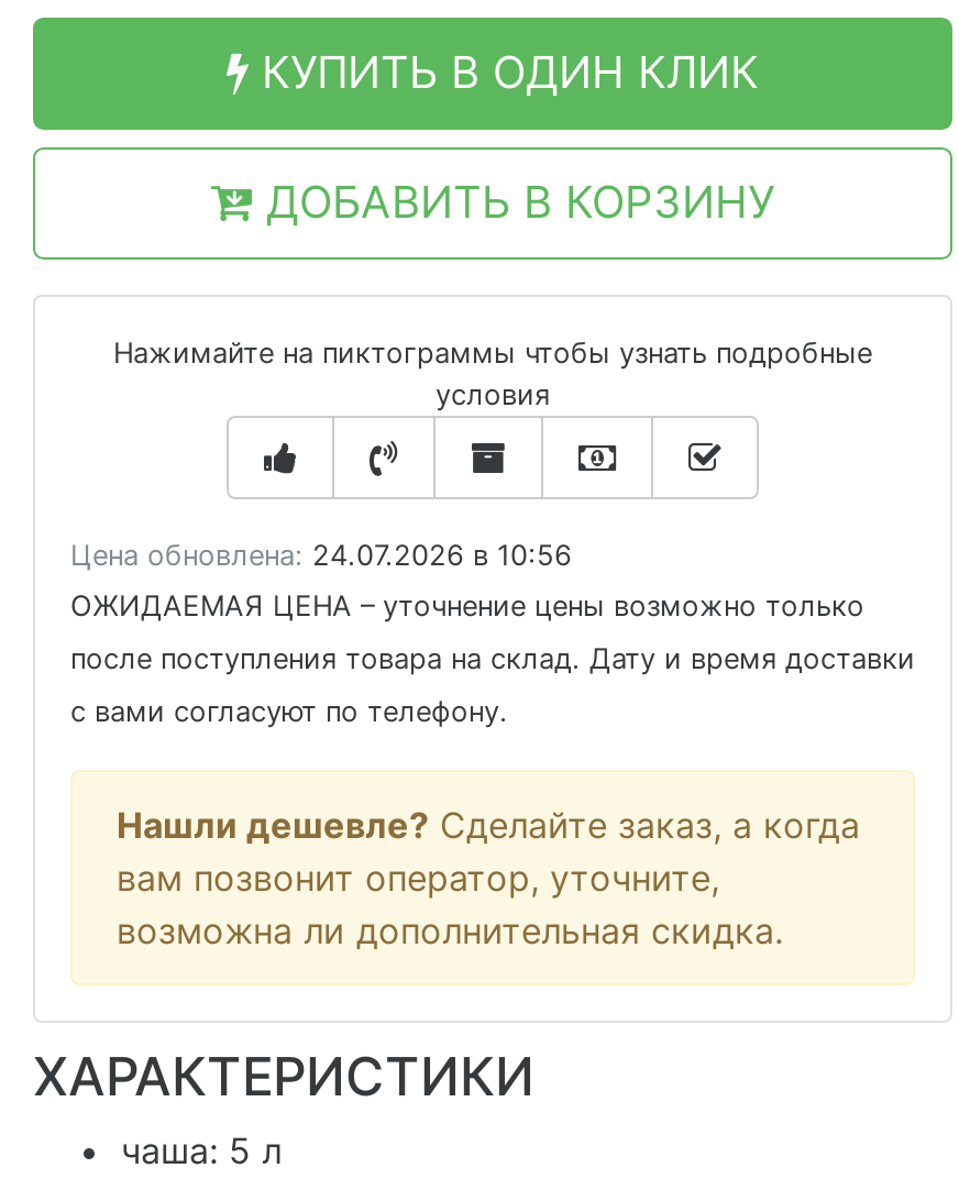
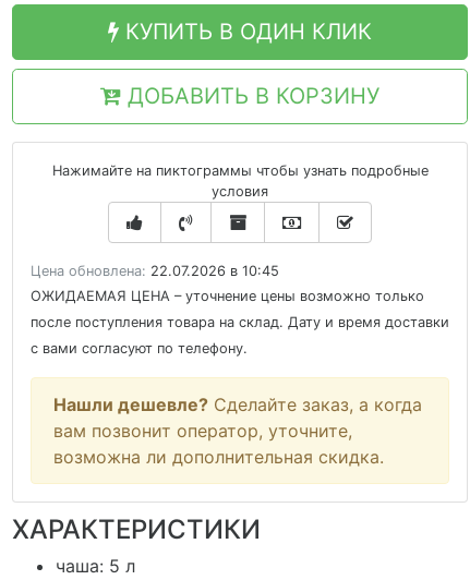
[70,539,572,572] Цена обновлена: 24.07.2026 в 10:56 -> [31,263,279,279] Цена обновлена: 22.07.2026 в 10:45

